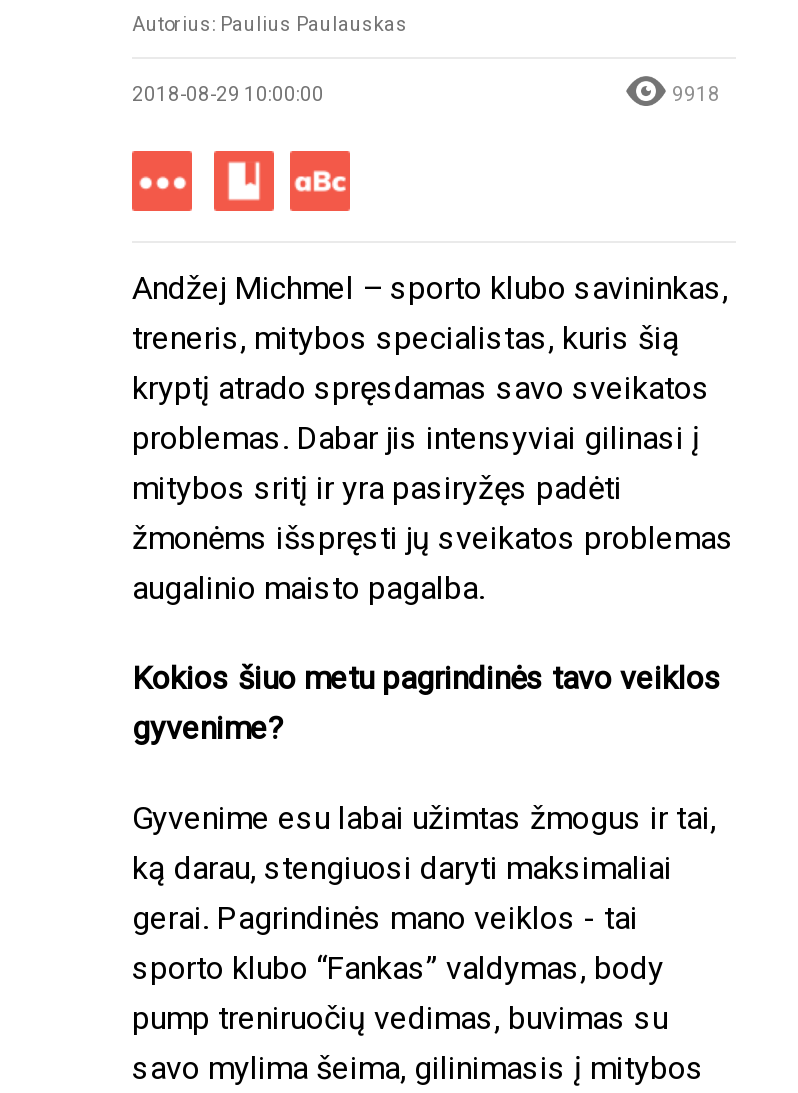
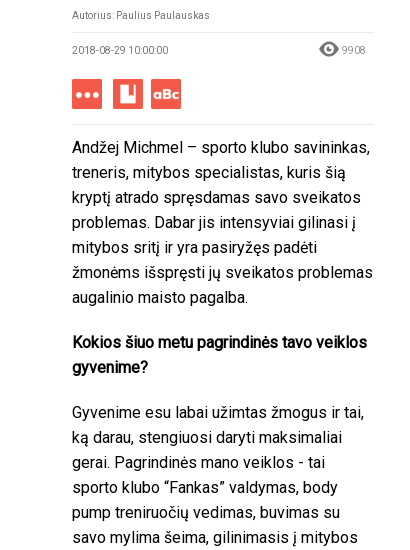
[672,82,720,104] 9918 -> [342,44,366,55] 9908

